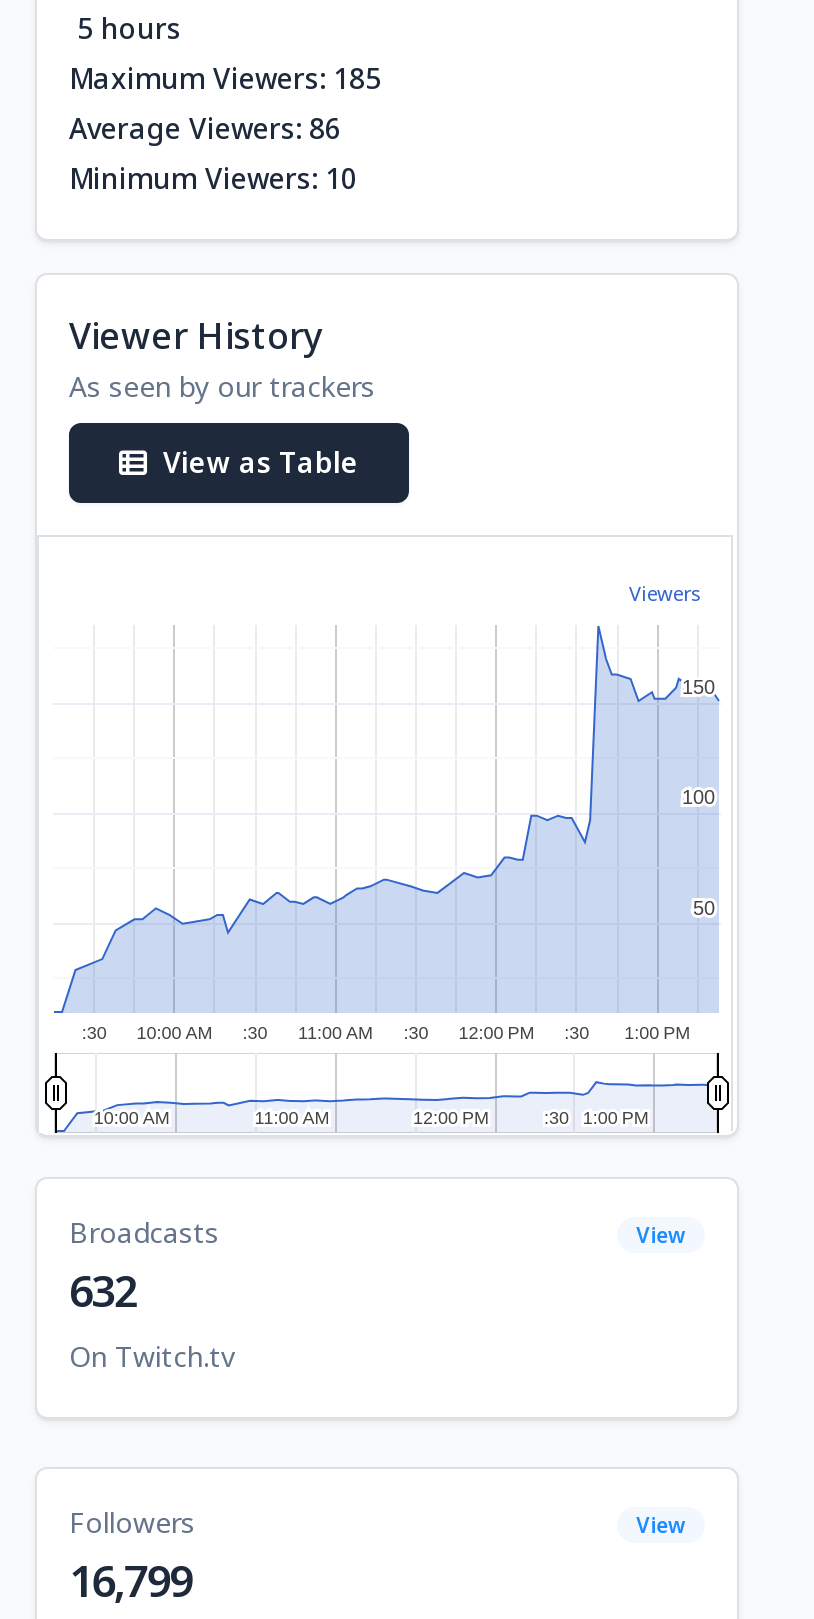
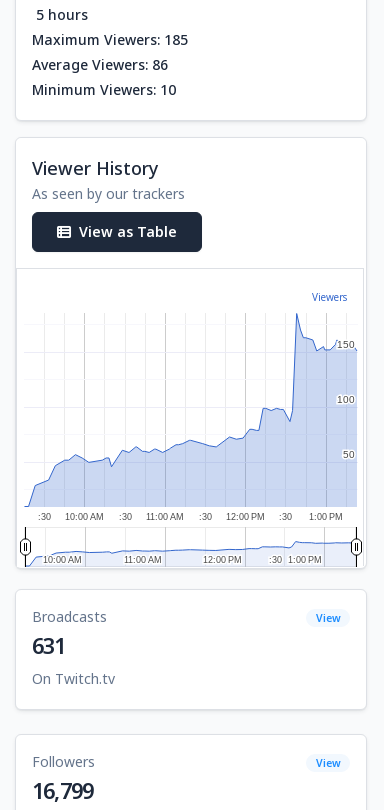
[69,1261,136,1319] 632 -> [32,631,66,660] 631

